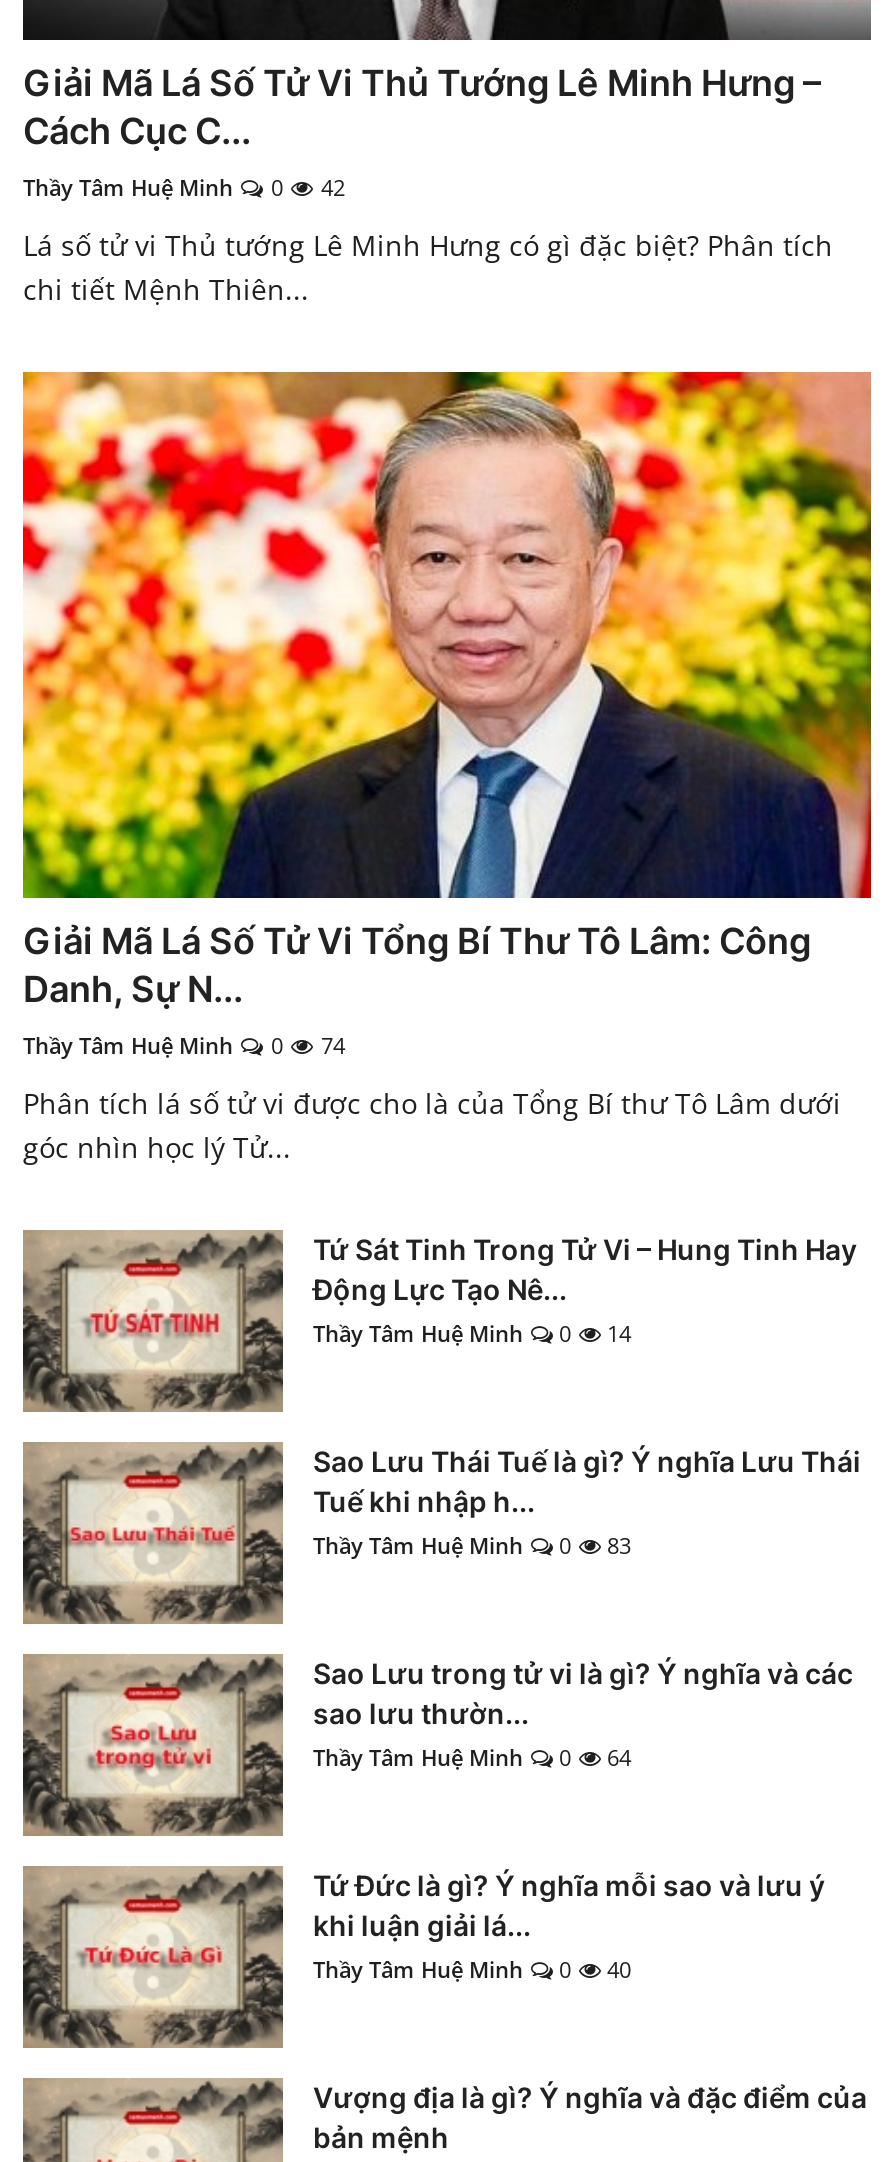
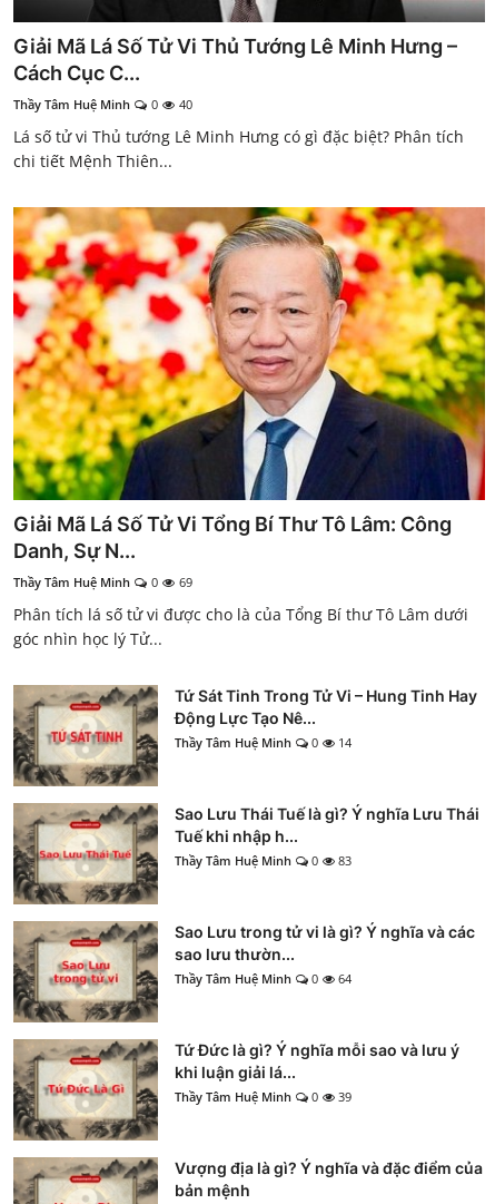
[23,173,345,203] Thầy Tâm Huệ Minh 0 42 -> [13,96,192,113] Thầy Tâm Huệ Minh 0 40
[23,1030,345,1060] Thầy Tâm Huệ Minh 0 74 -> [13,573,192,590] Thầy Tâm Huệ Minh 0 69
[313,1954,631,1984] Thầy Tâm Huệ Minh 0 40 -> [175,1088,352,1105] Thầy Tâm Huệ Minh 0 39

